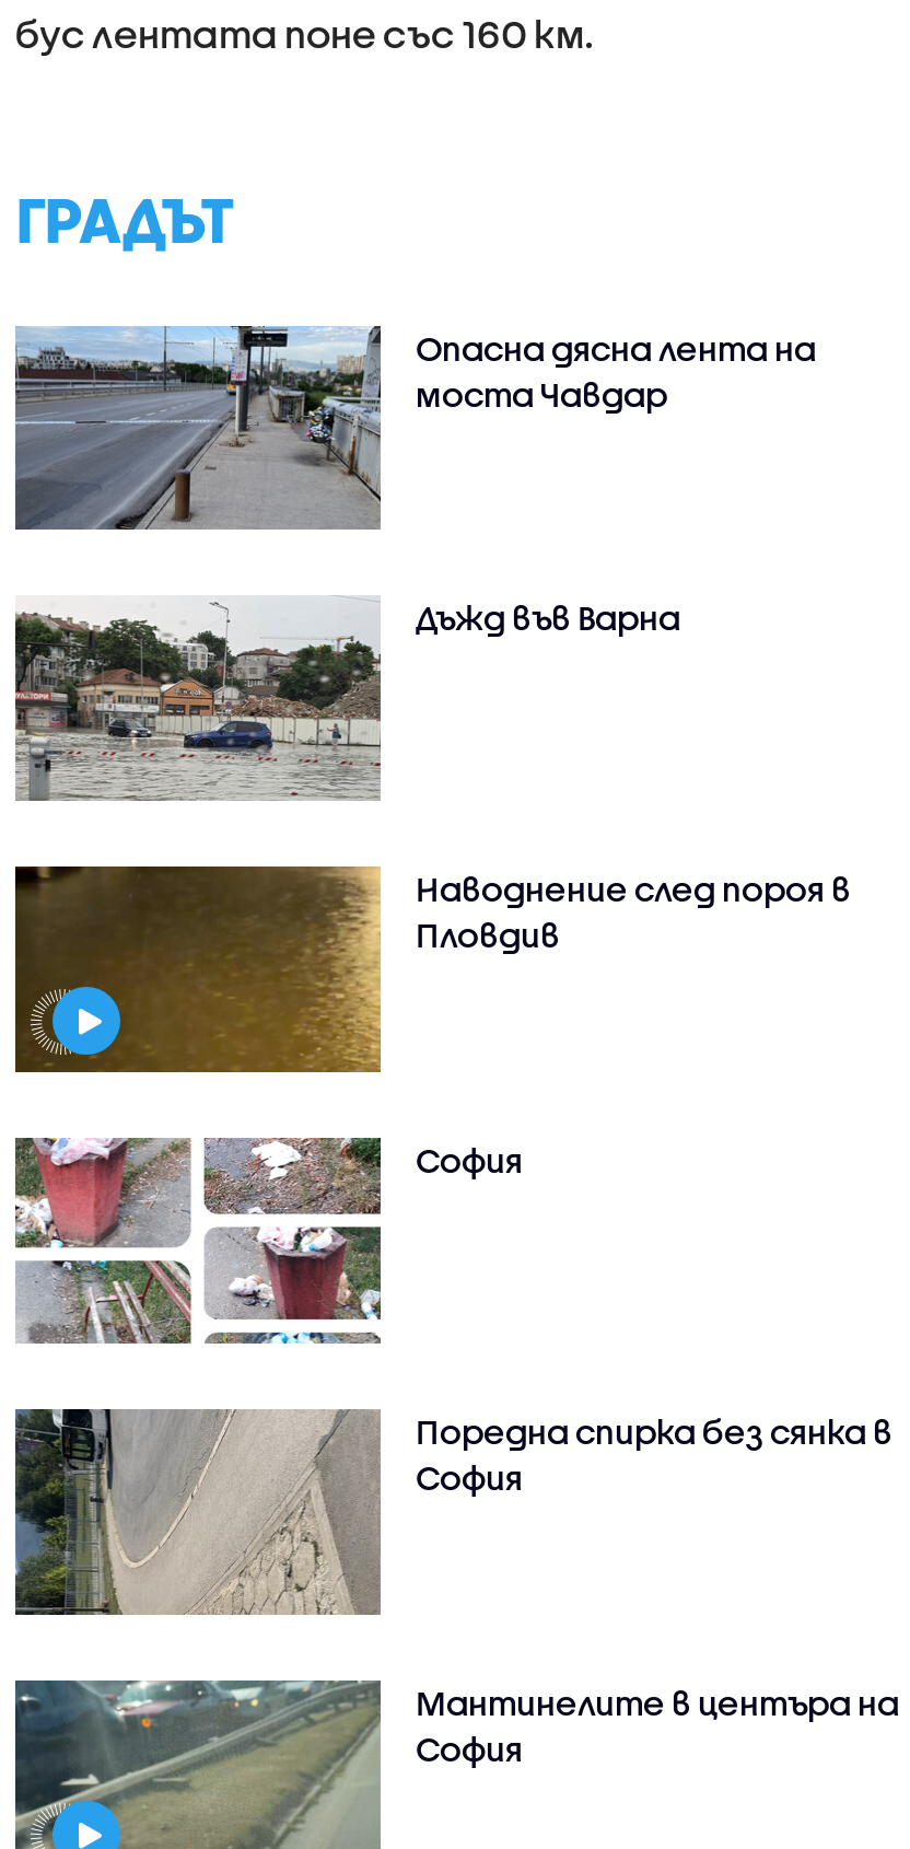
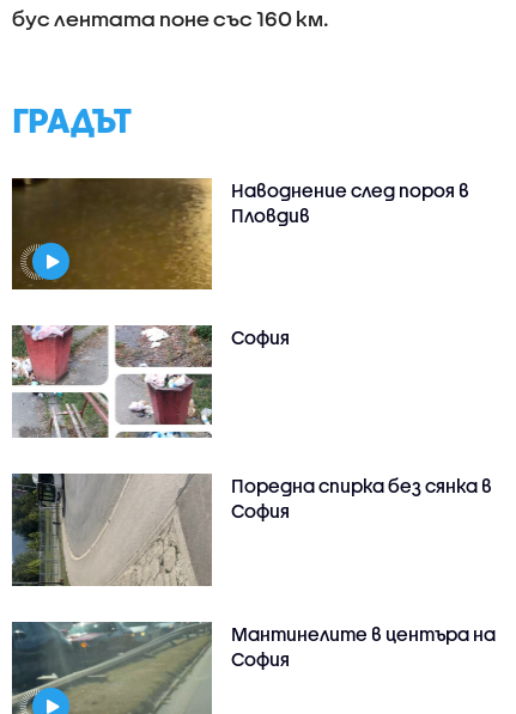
[13,324,816,532] [image] | Опасна дясна лента на | моста Чавдар -> none
[13,597,680,801] [image] | Дъжд във Варна -> none

